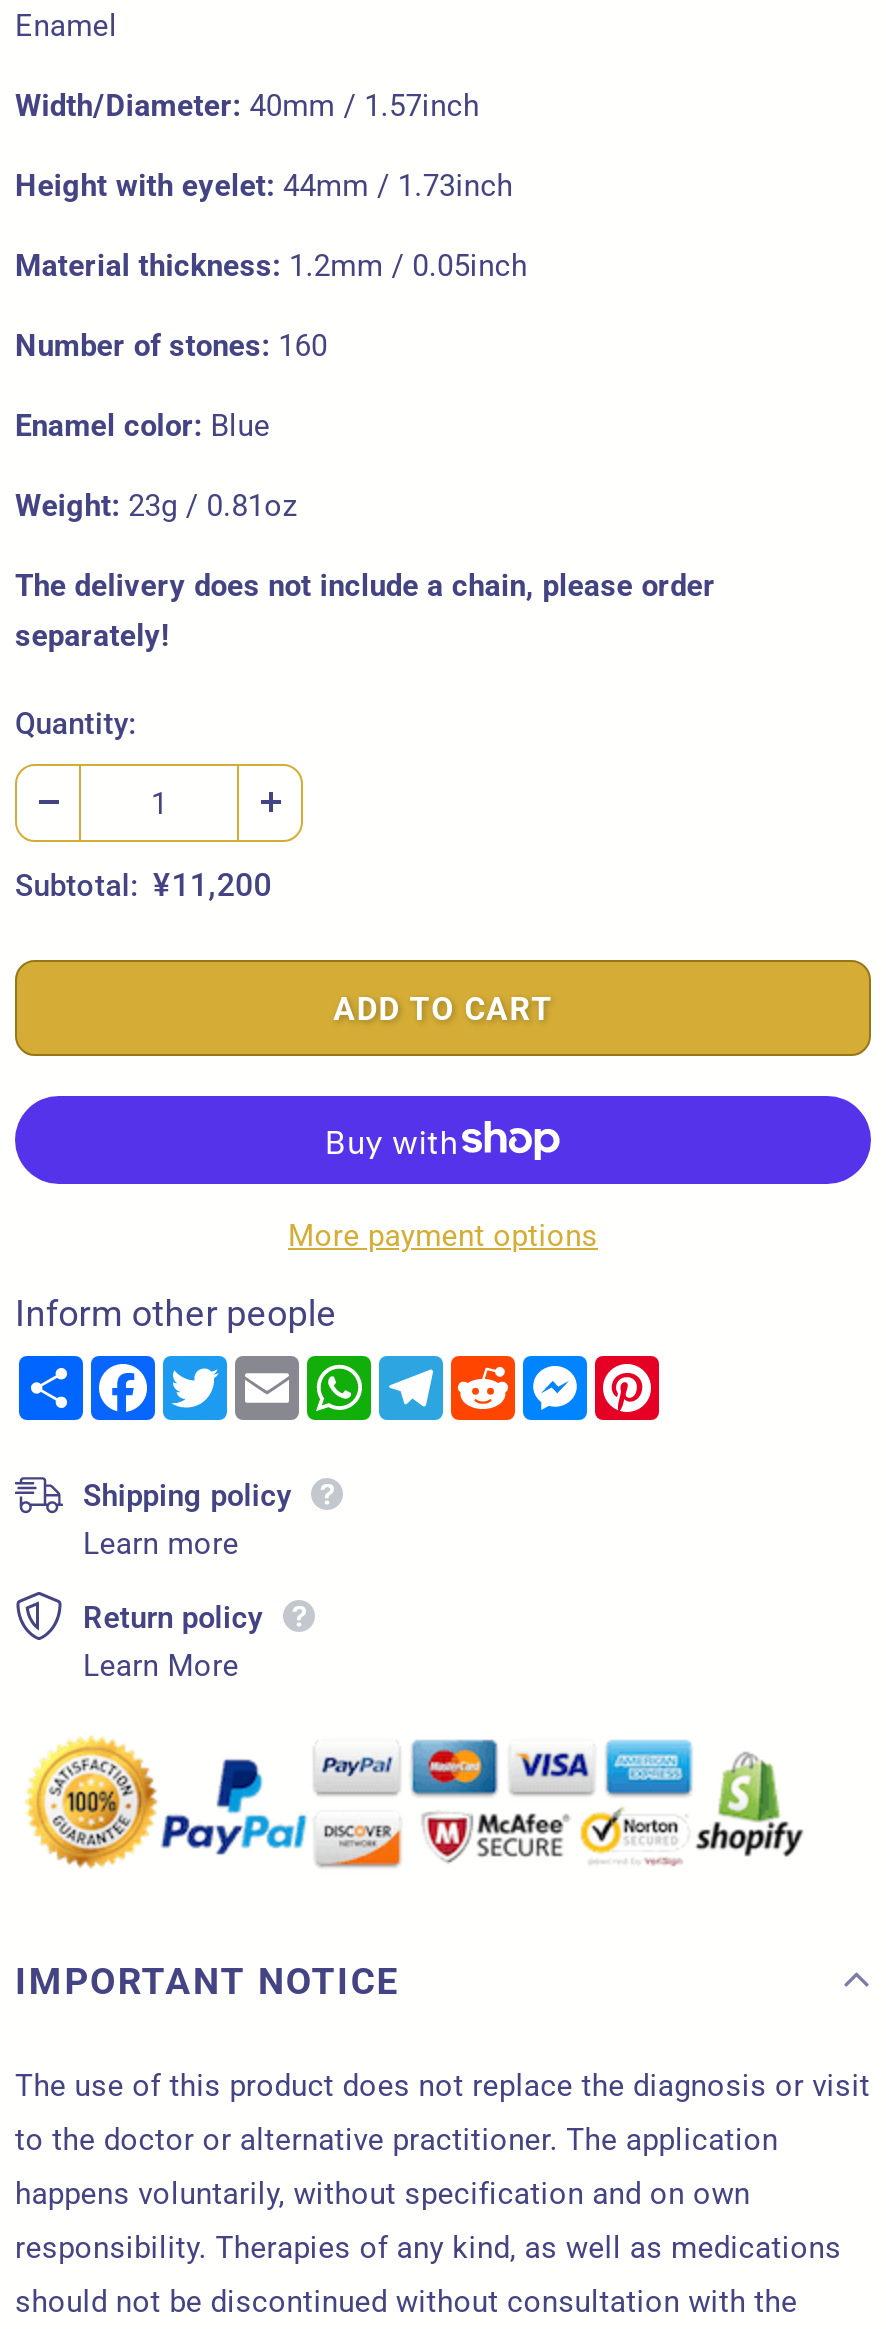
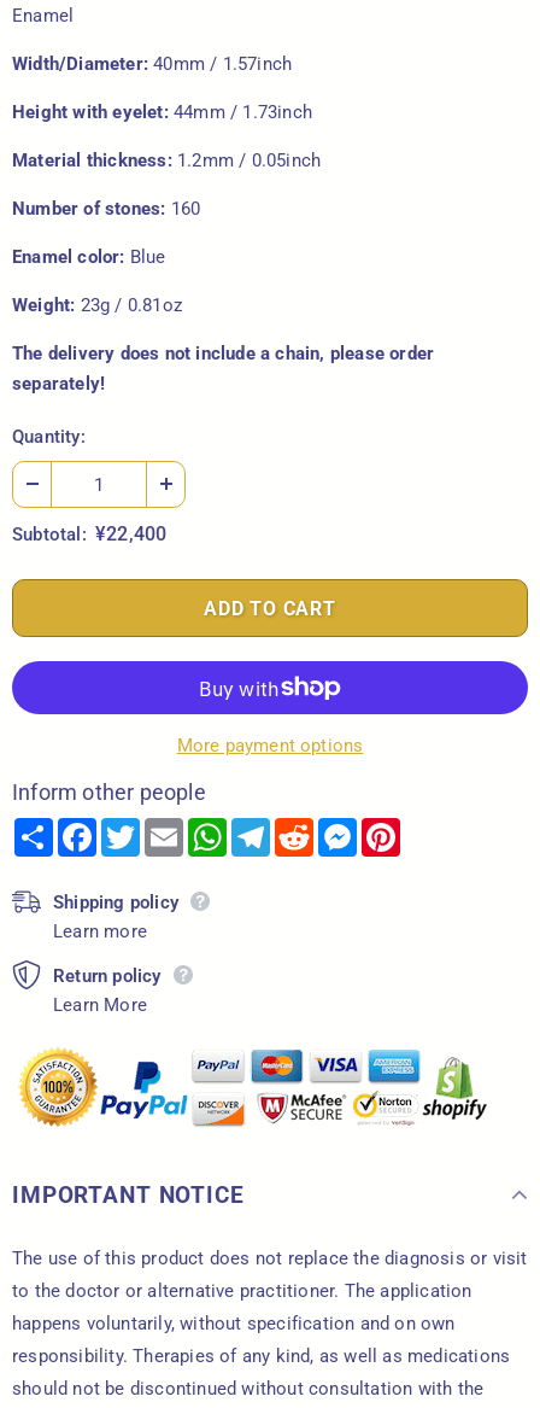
[15,865,272,903] Subtotal: ¥11,200 -> [12,522,167,545] Subtotal: ¥22,400

